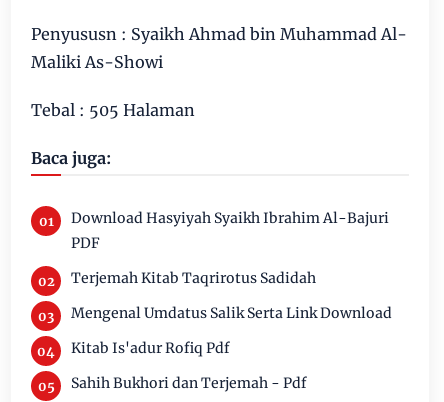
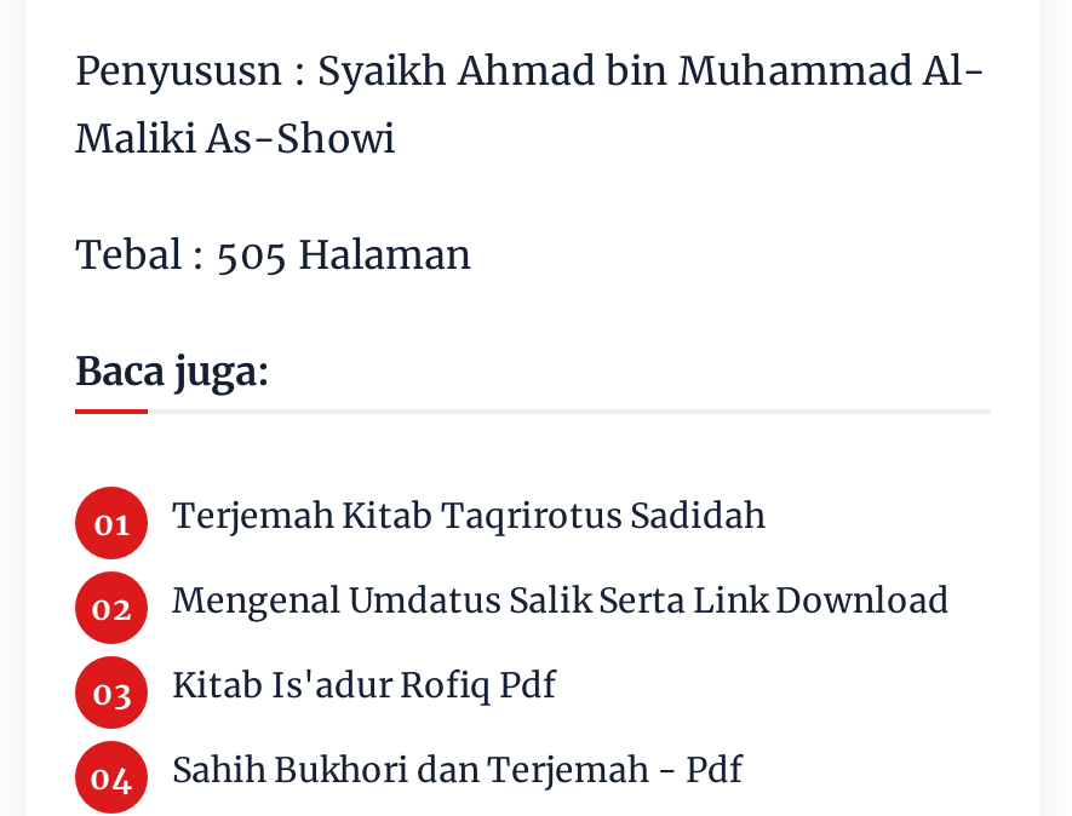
[71,209,389,252] Download Hasyiyah Syaikh Ibrahim Al-Bajuri | PDF -> none

